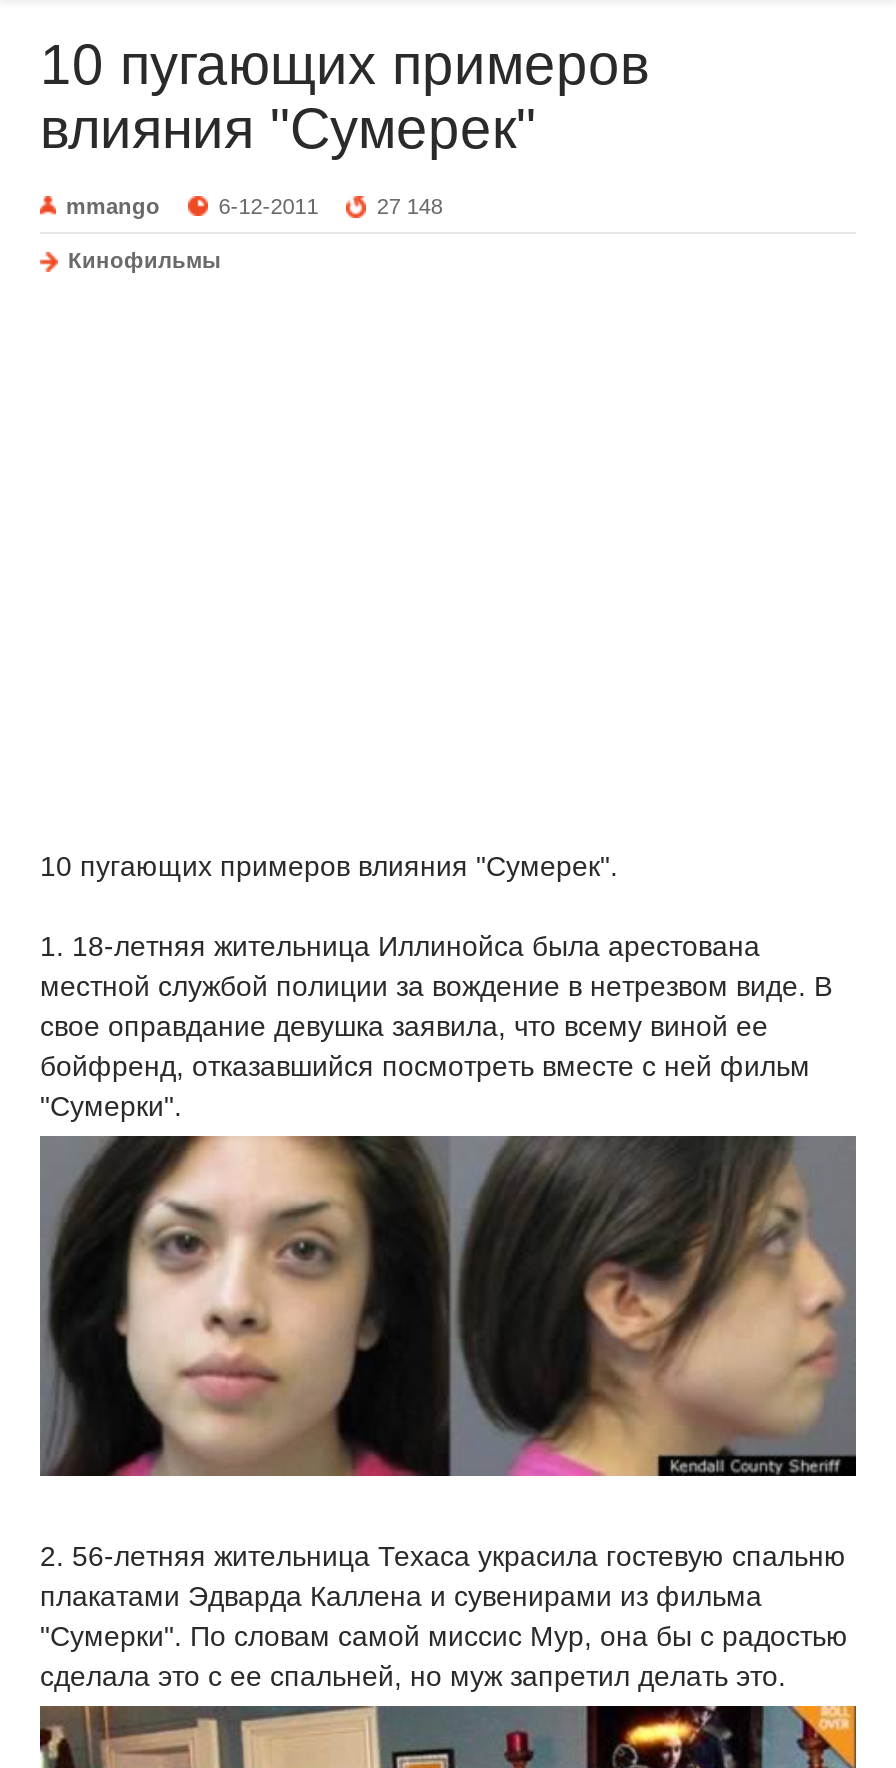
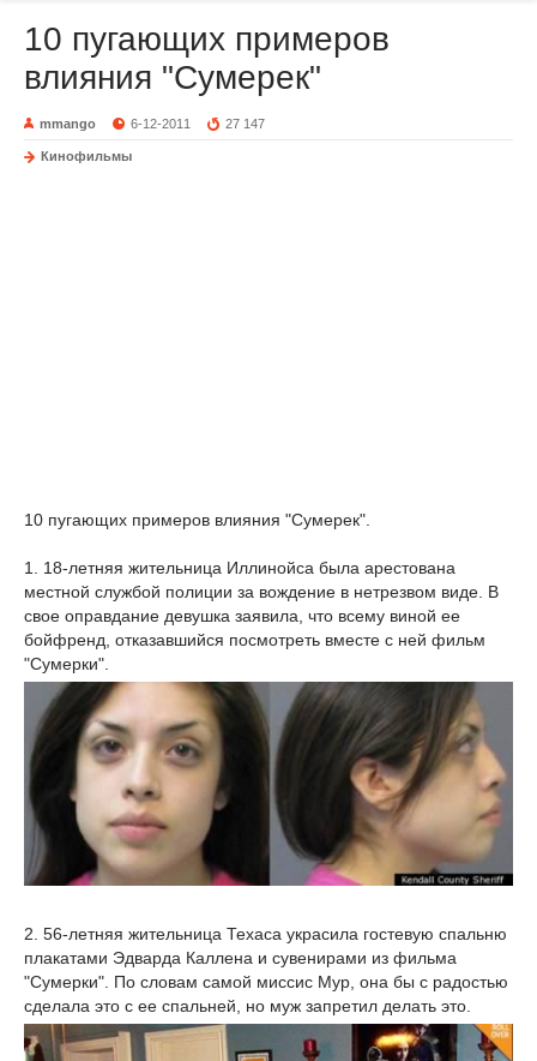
[377,194,443,218] 27 148 -> [226,116,265,131] 27 147

